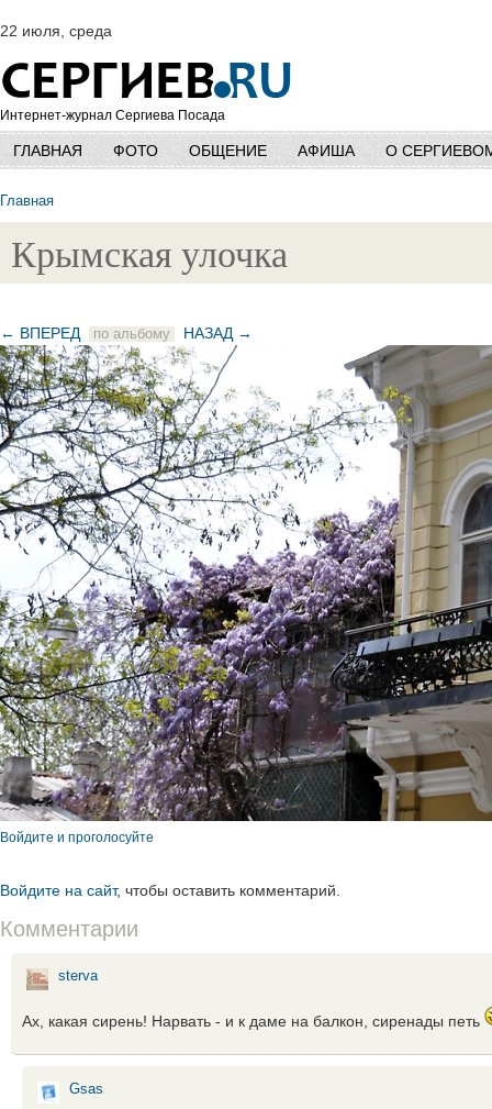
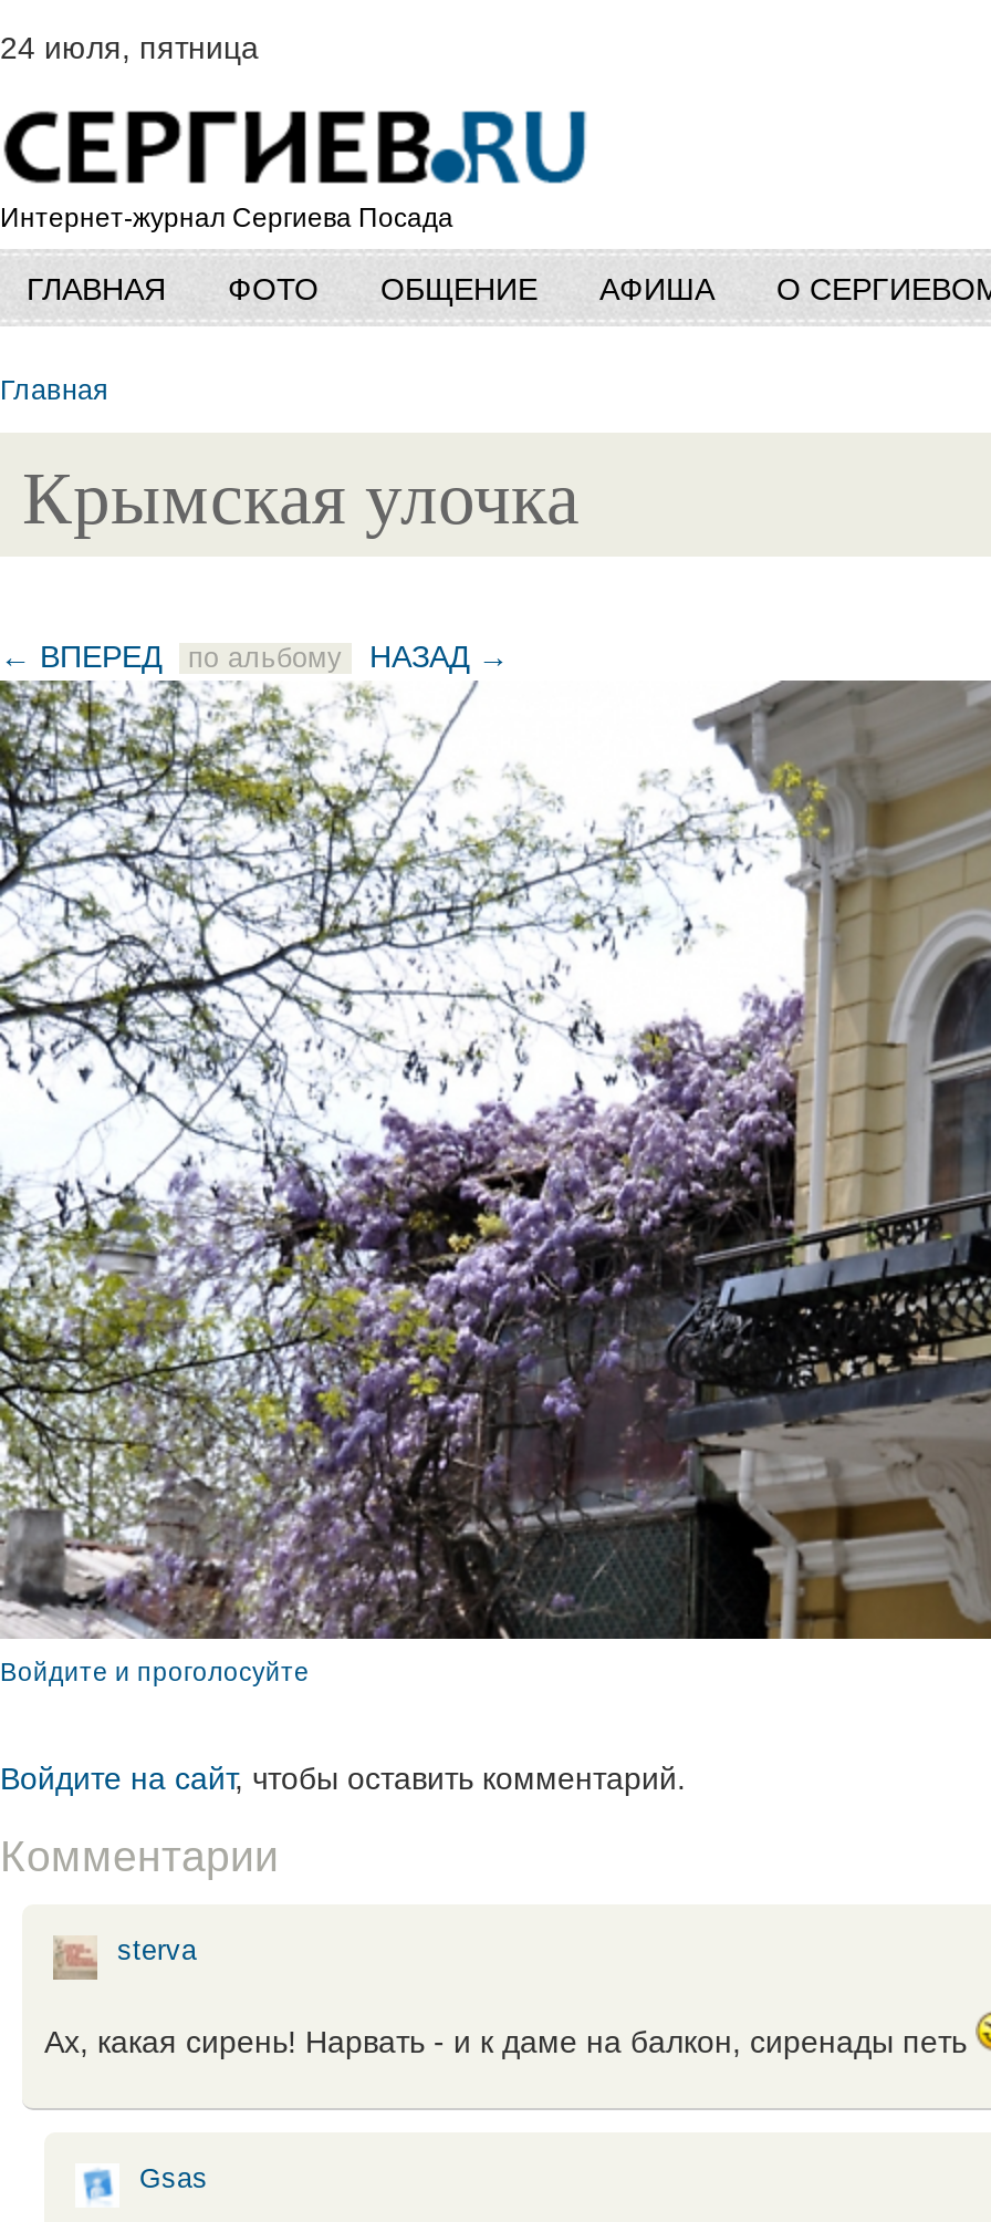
[0,22,112,40] 22 июля, среда -> [0,30,259,65] 24 июля, пятница

